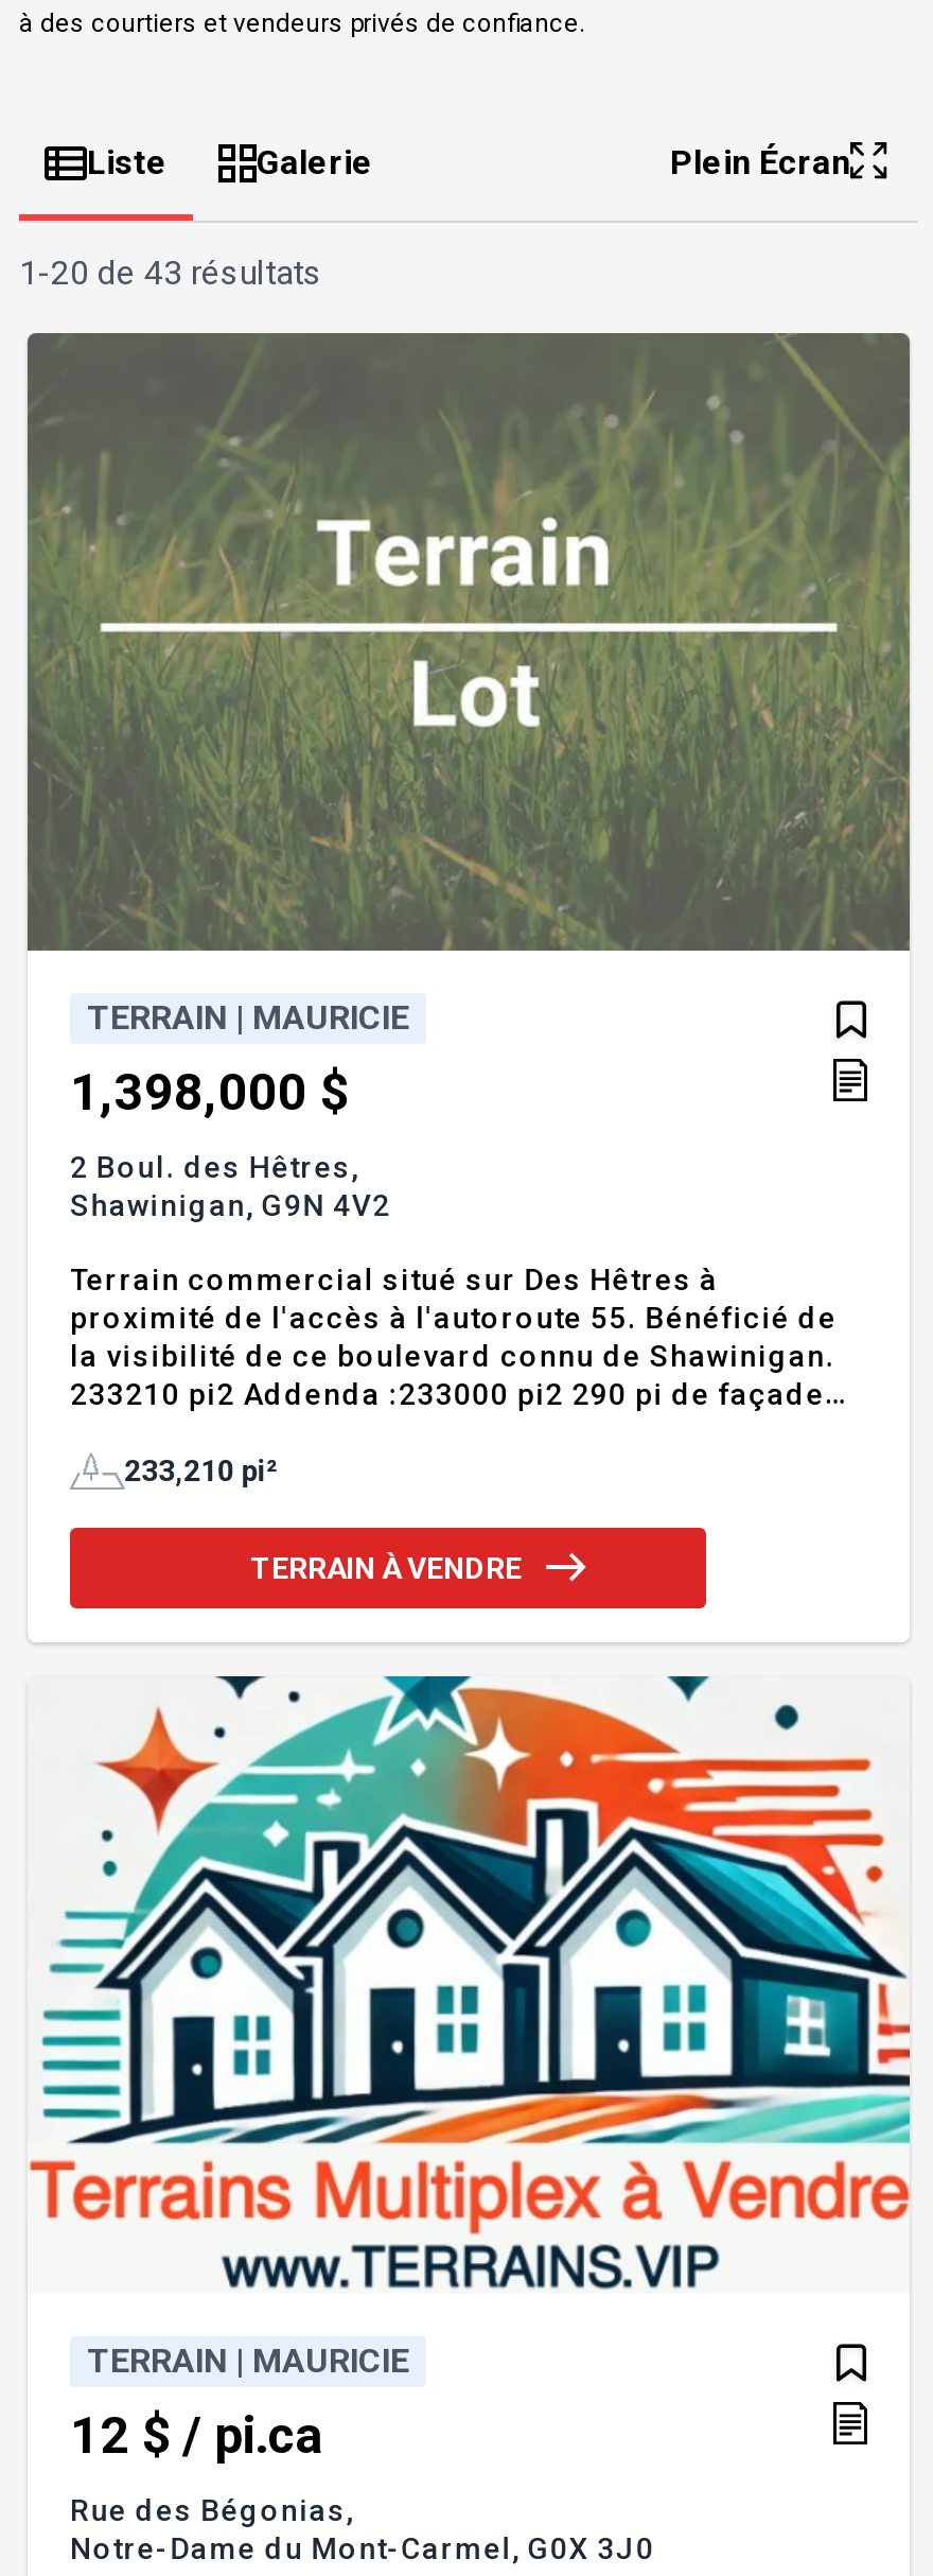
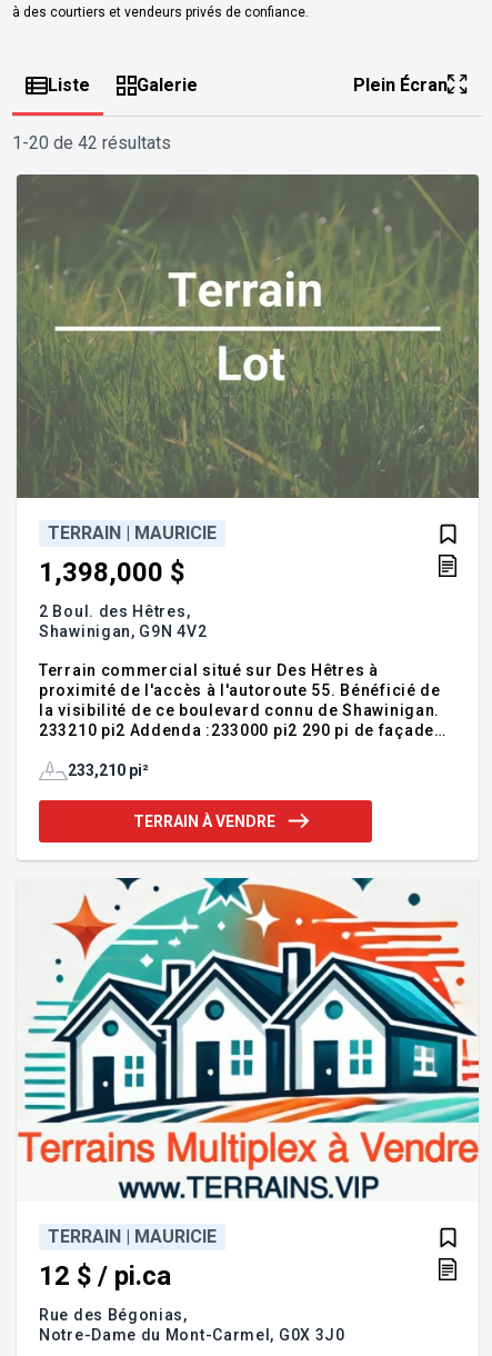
[19,252,322,292] 1-20 de 43 résultats -> [12,132,171,153] 1-20 de 42 résultats

